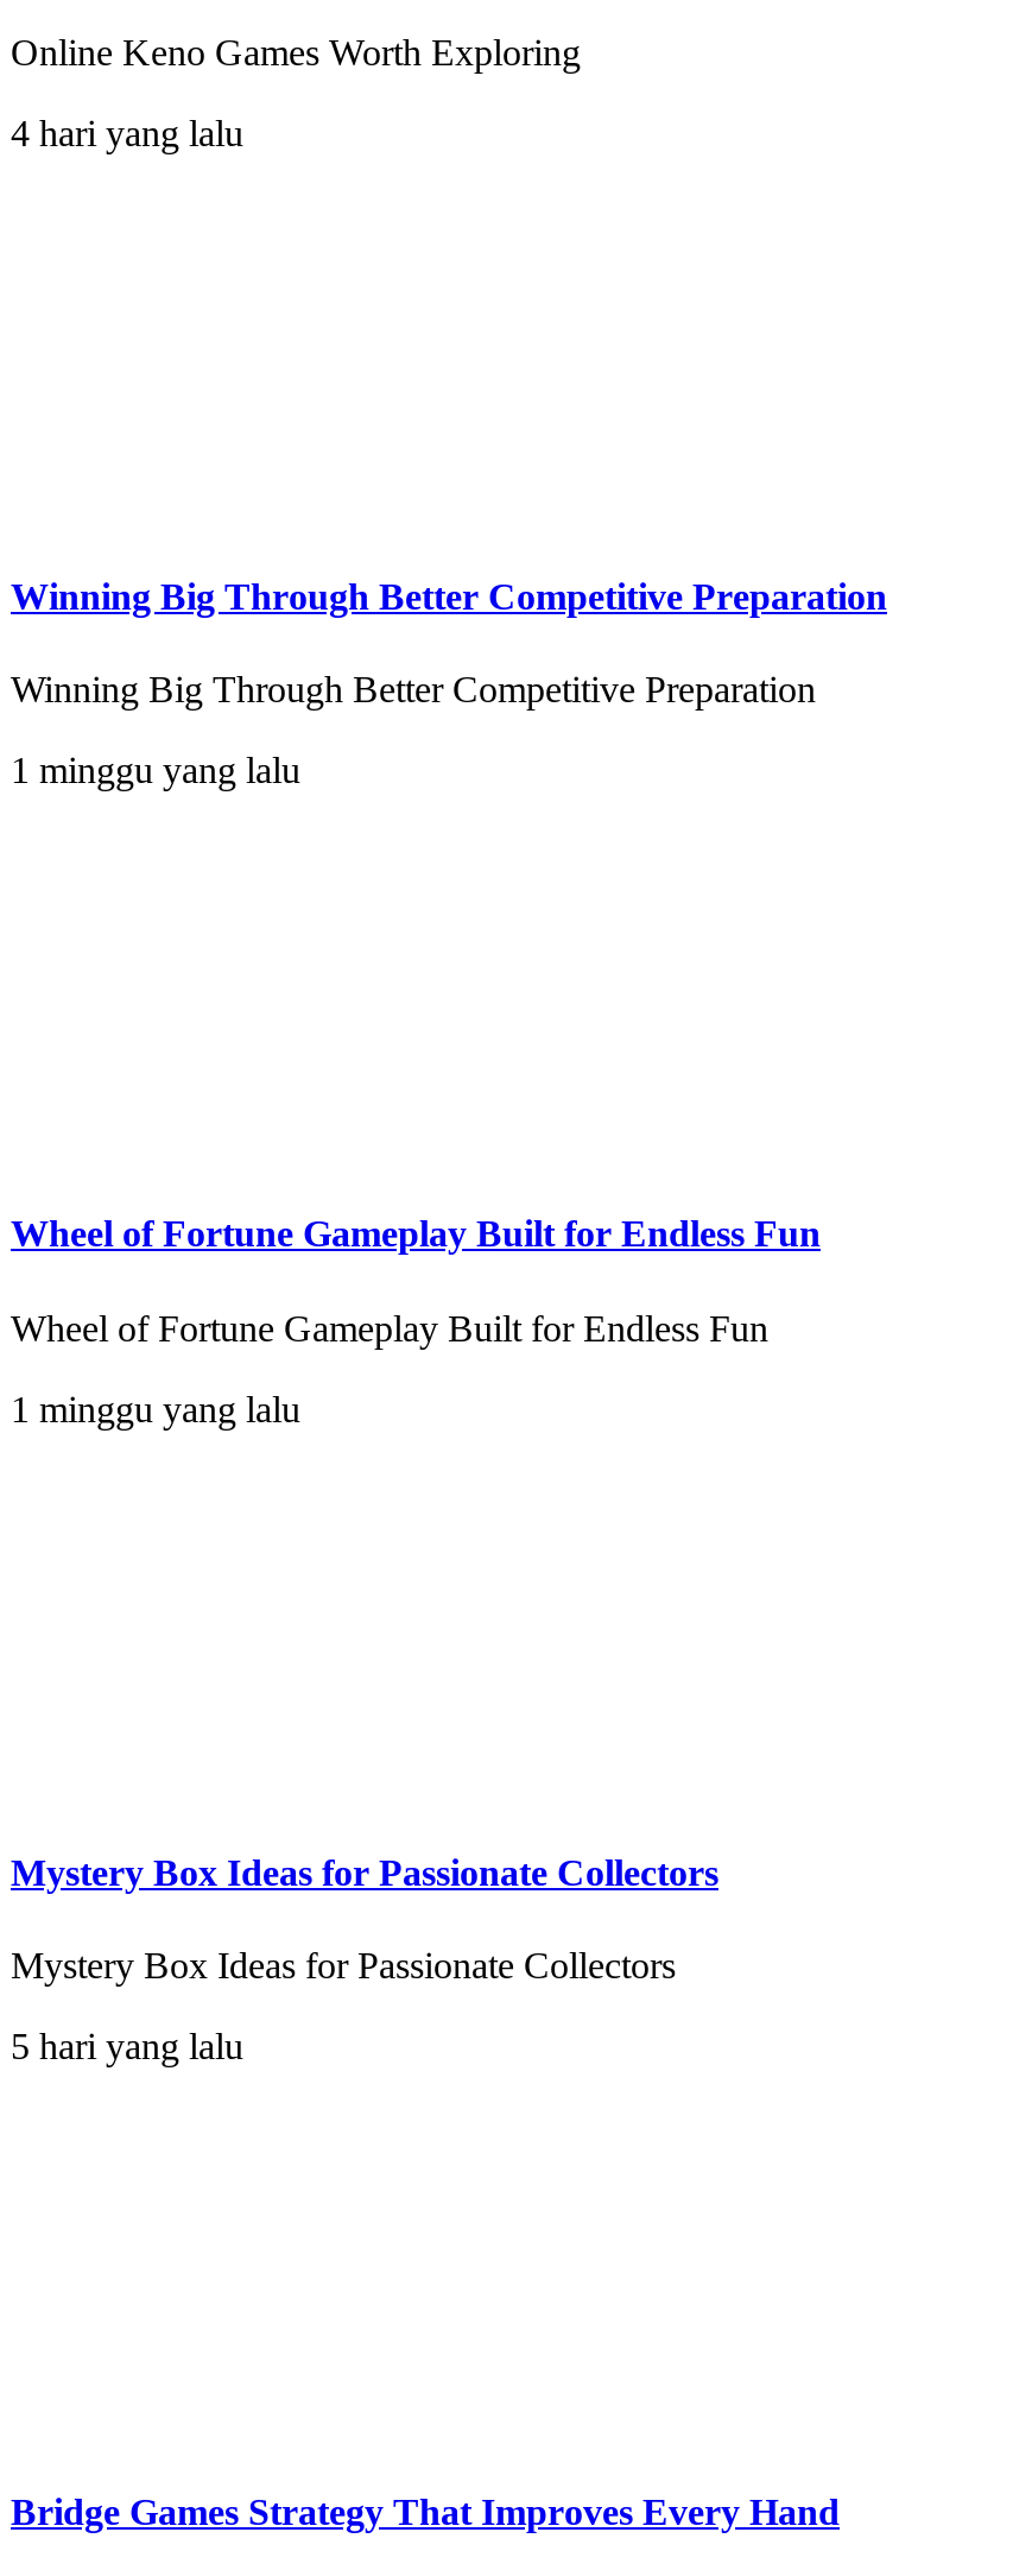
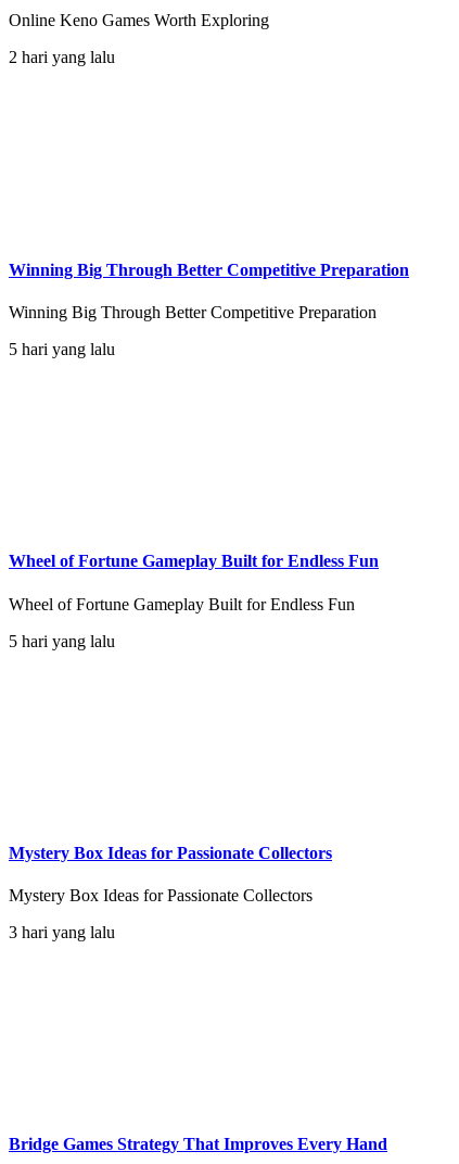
[11,111,243,152] 4 hari yang lalu -> [9,48,115,67] 2 hari yang lalu
[11,750,300,790] 1 minggu yang lalu -> [9,340,115,358] 5 hari yang lalu
[11,1388,300,1428] 1 minggu yang lalu -> [9,631,115,650] 5 hari yang lalu
[11,2026,243,2066] 5 hari yang lalu -> [9,923,115,941] 3 hari yang lalu

